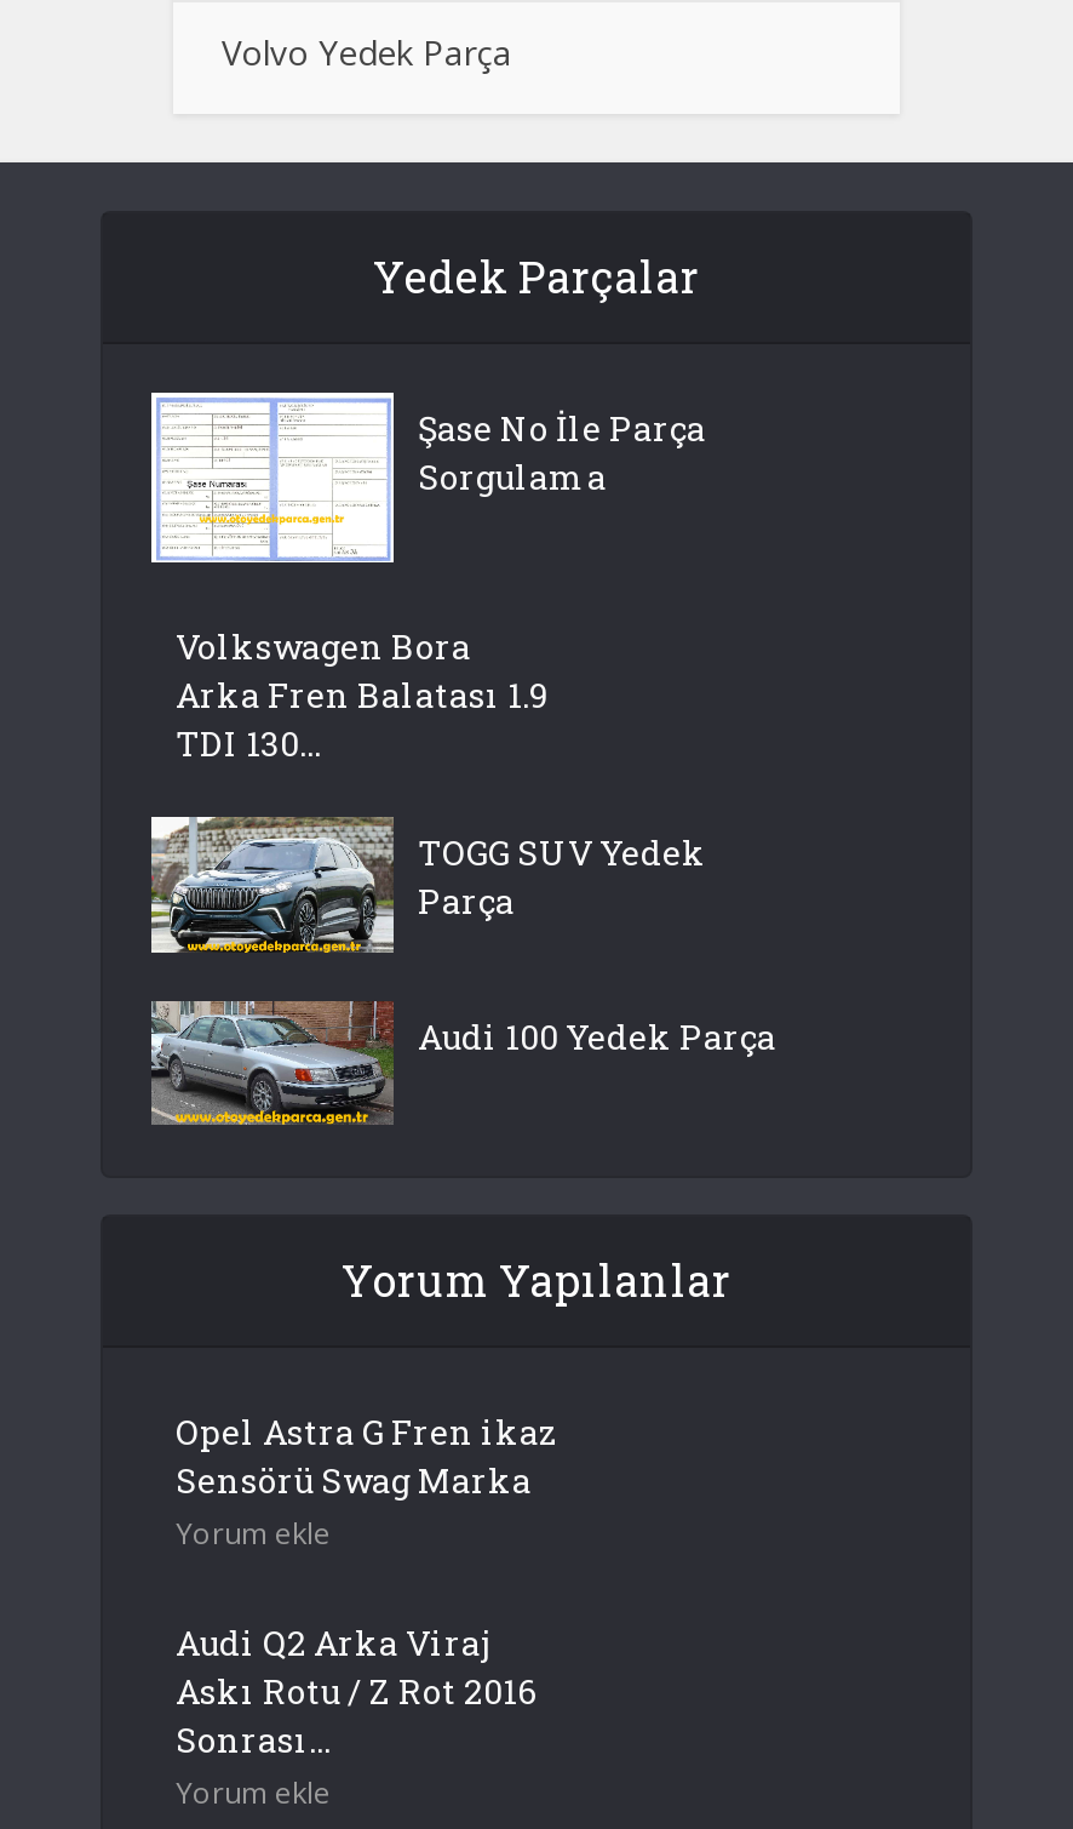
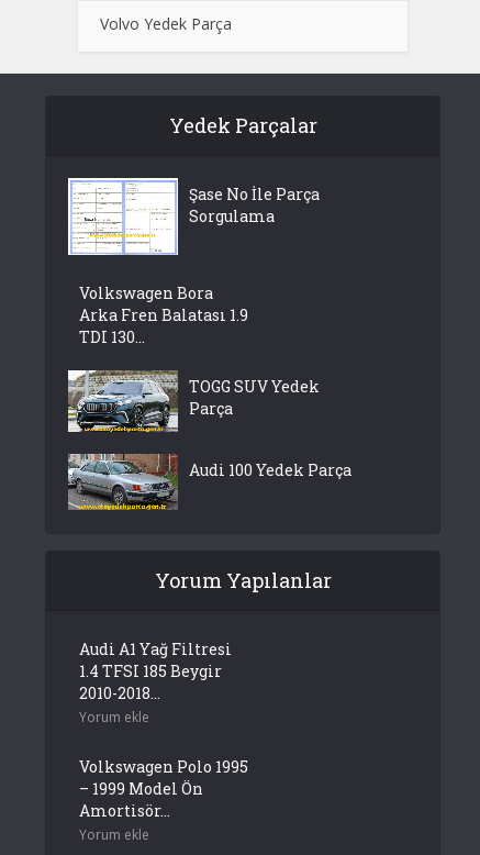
[176,1407,558,1502] Opel Astra G Fren ikaz | Sensörü Swag Marka -> [79,638,232,703] Audi A1 Yağ Filtresi | 1.4 TFSI 185 Beygir | 2010-2018...
[176,1618,536,1761] Audi Q2 Arka Viraj | Askı Rotu / Z Rot 2016 | Sonrası... -> [79,756,248,820] Volkswagen Polo 1995 | – 1999 Model Ön | Amortisör...

